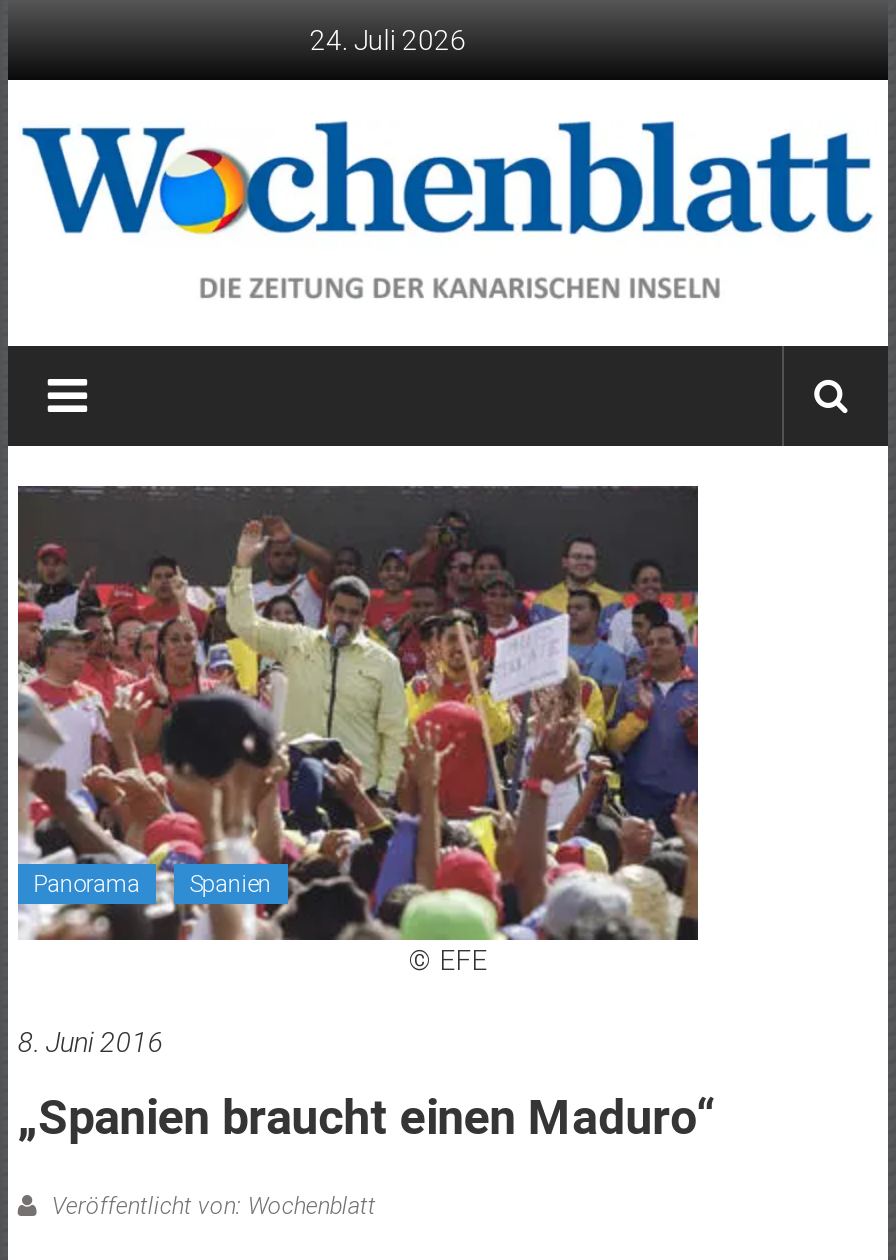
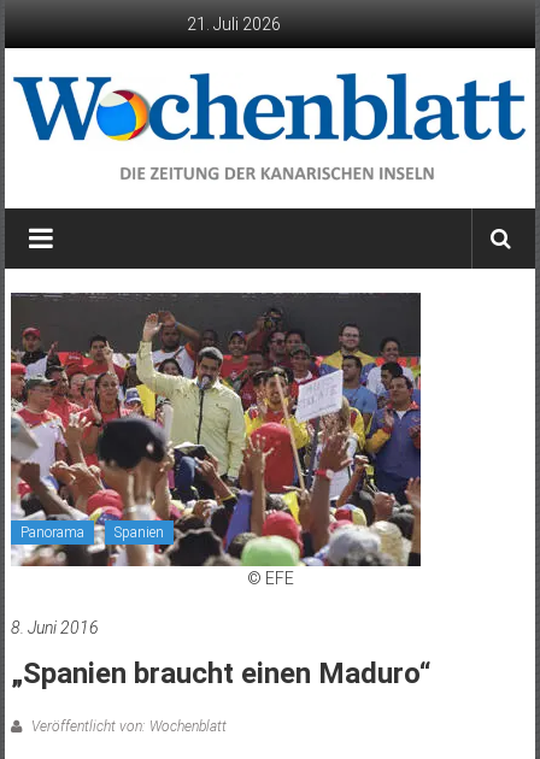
[310,24,466,56] 24. Juli 2026 -> [187,14,281,34] 21. Juli 2026

